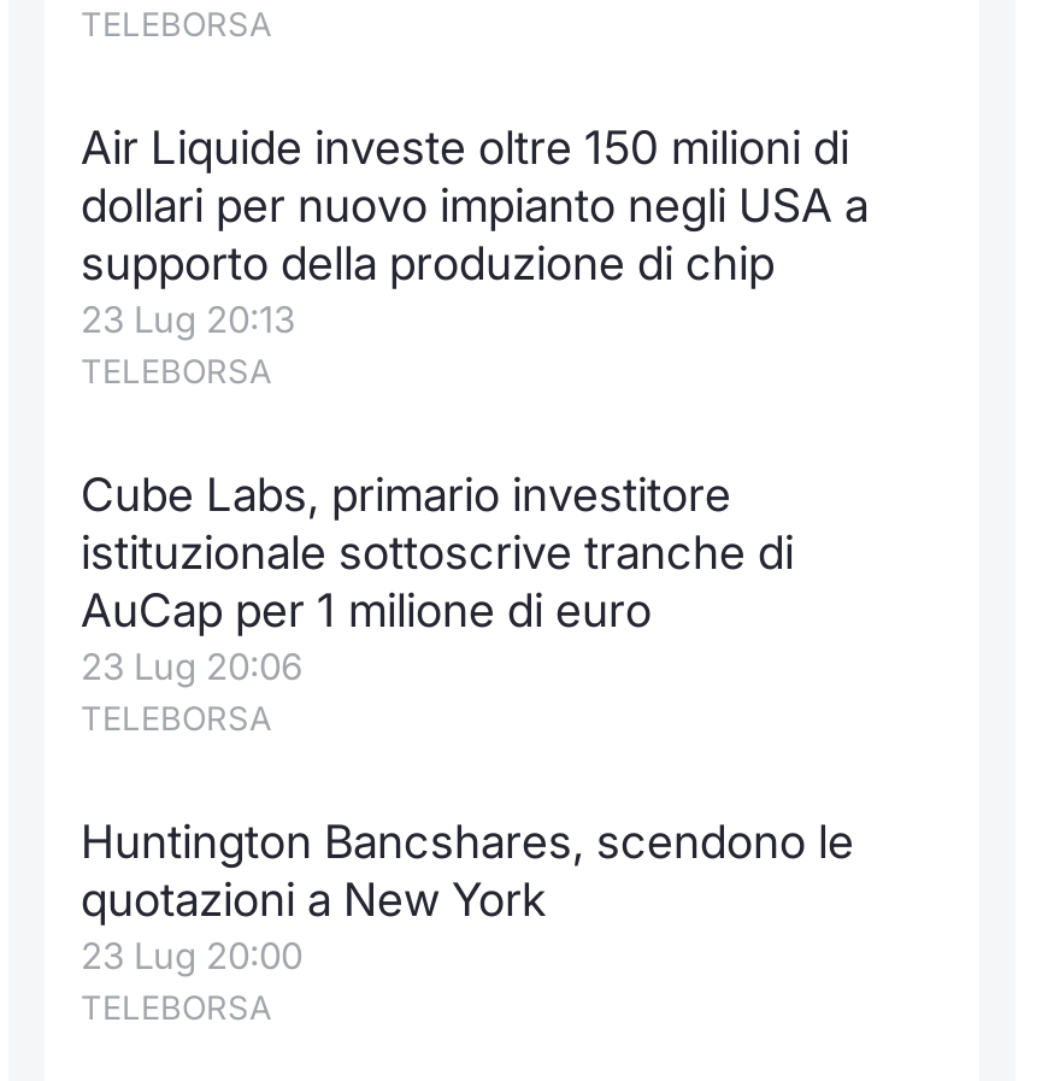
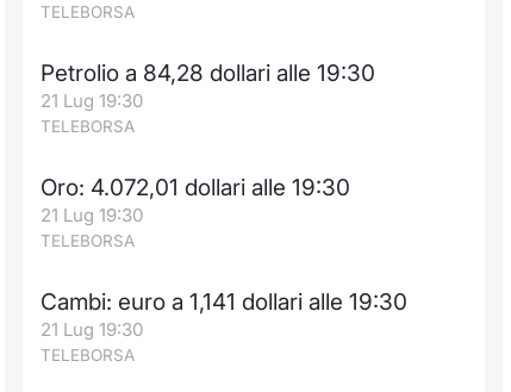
[81,121,869,342] Air Liquide investe oltre 150 milioni di | dollari per nuovo impianto negli USA a | supporto della produzione di chip | 23 Lug 20:13 -> [40,60,375,112] Petrolio a 84,28 dollari alle 19:30 | 21 Lug 19:30
[81,468,794,689] Cube Labs, primario investitore | istituzionale sottoscrive tranche di | AuCap per 1 milione di euro | 23 Lug 20:06 -> [40,174,350,226] Oro: 4.072,01 dollari alle 19:30 | 21 Lug 19:30
[81,815,854,979] Huntington Bancshares, scendono le | quotazioni a New York | 23 Lug 20:00 -> [40,288,407,341] Cambi: euro a 1,141 dollari alle 19:30 | 21 Lug 19:30

